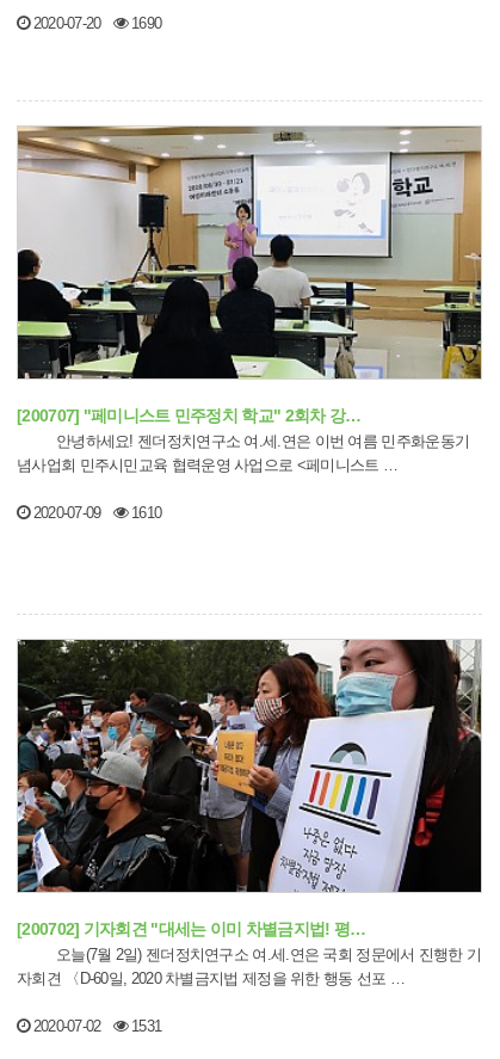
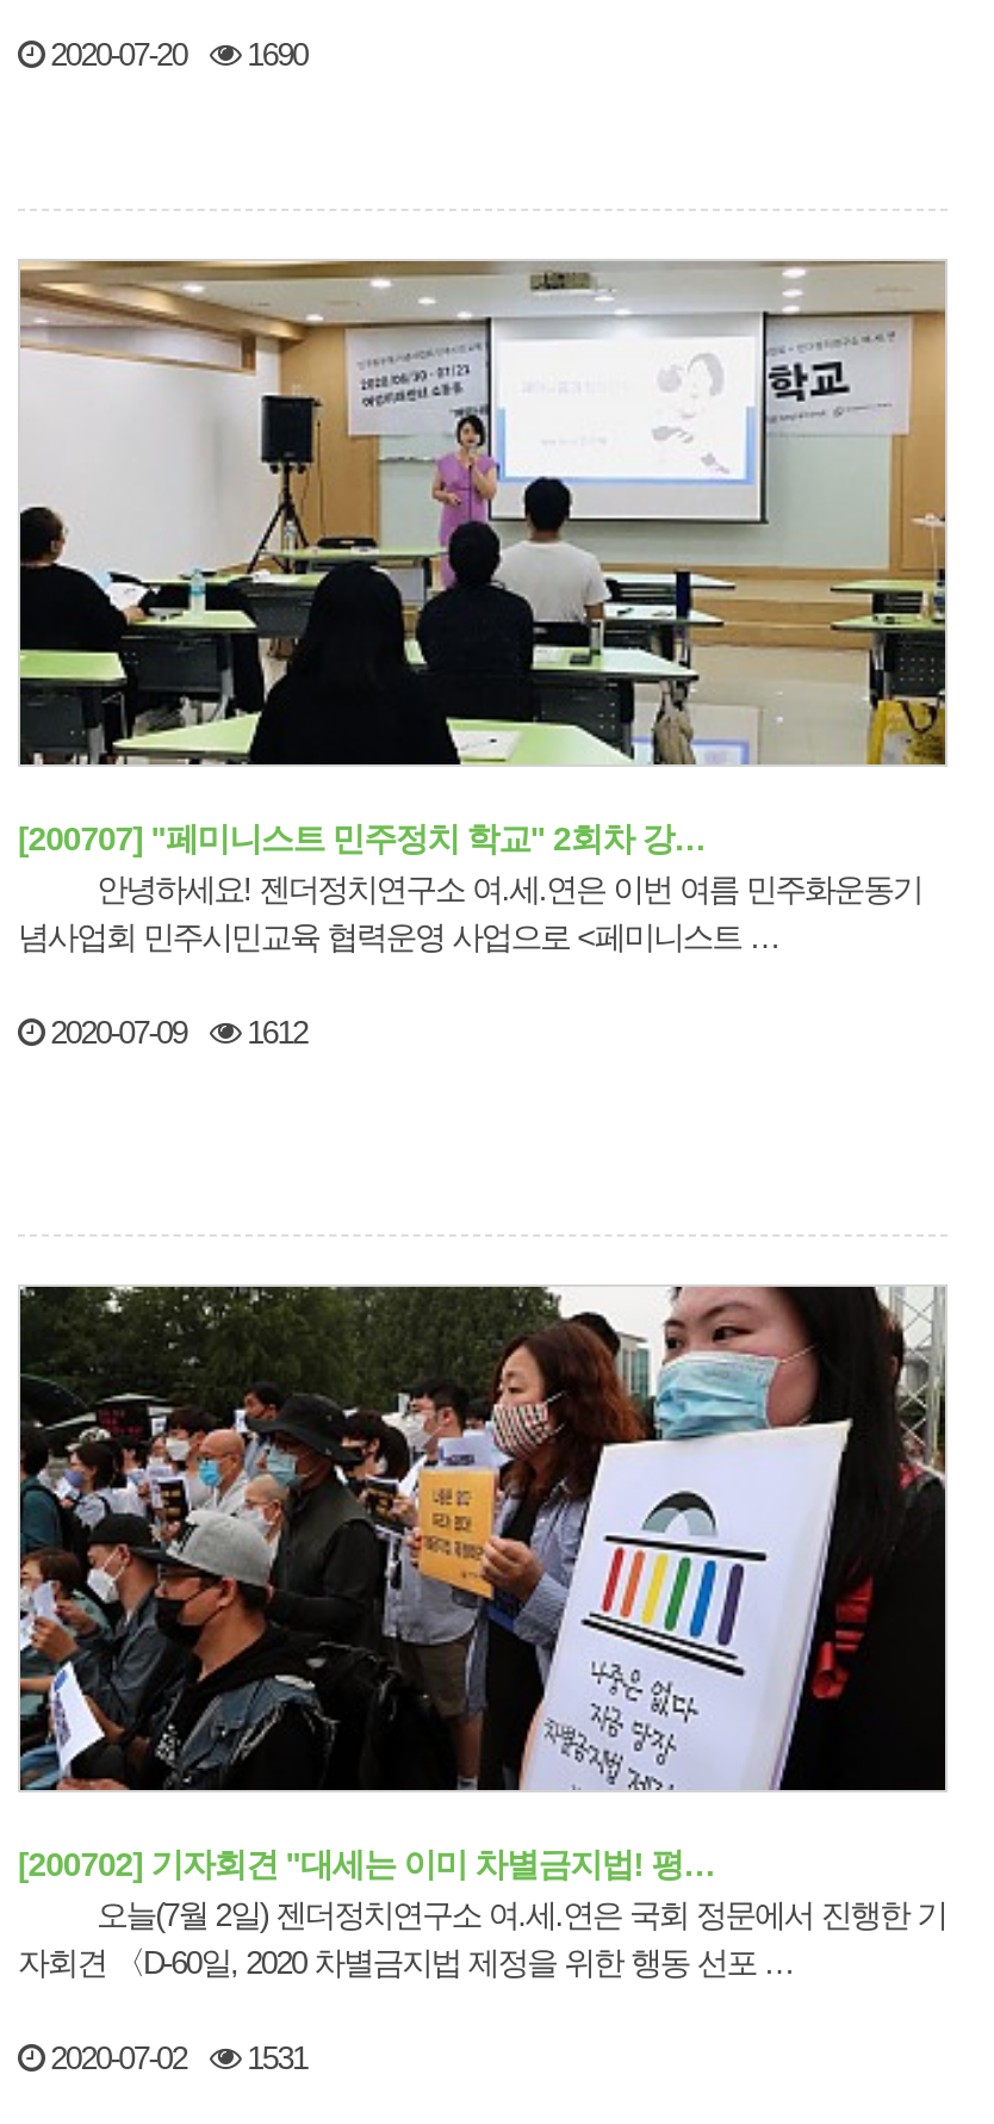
[29,504,161,522] 2020-07-09 1610 -> [42,1016,307,1052] 2020-07-09 1612

